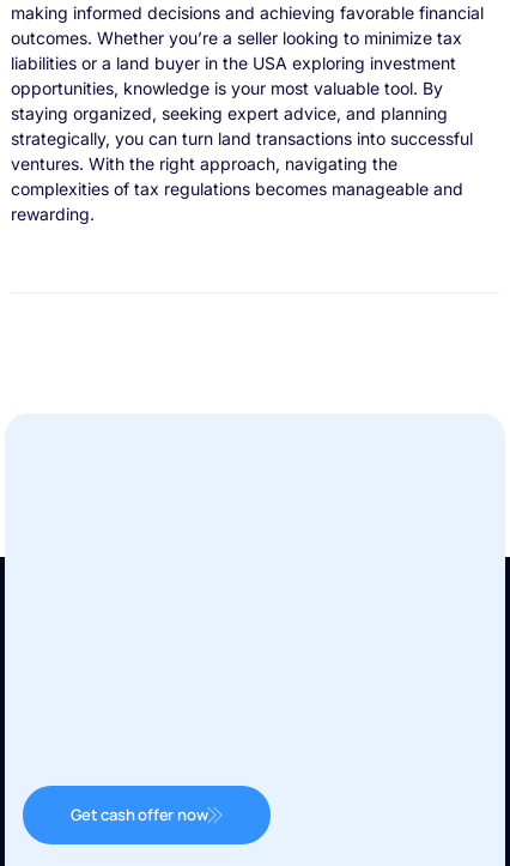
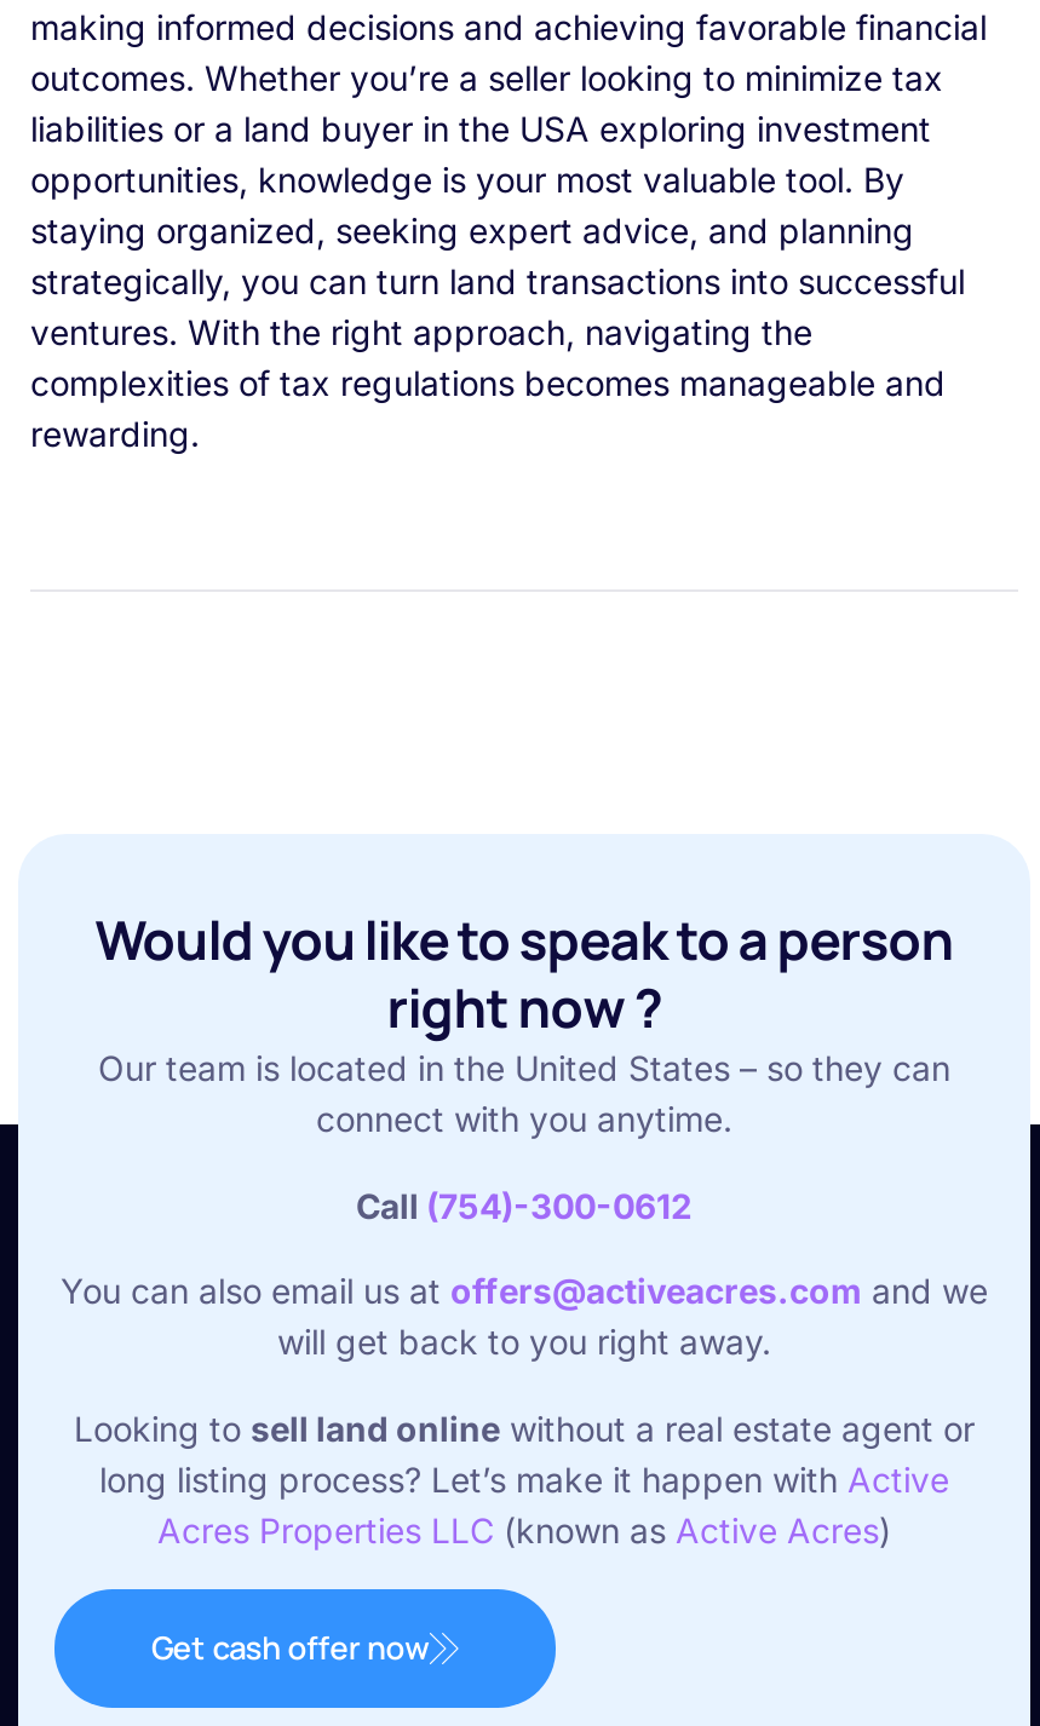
none -> [61,905,988,1549] Would you like to speak to a person | right now ? | Our team is located in the United States – so they can | connect with you anytime. | Call (754)-300-0612 | You can also email us at offers@activeacres.com and we | will get back to you right away. | Looking to sell land online without a real estate agent or | long listing process? Let’s make it happen with Active | Acres Properties LLC (known as Active Acres)

